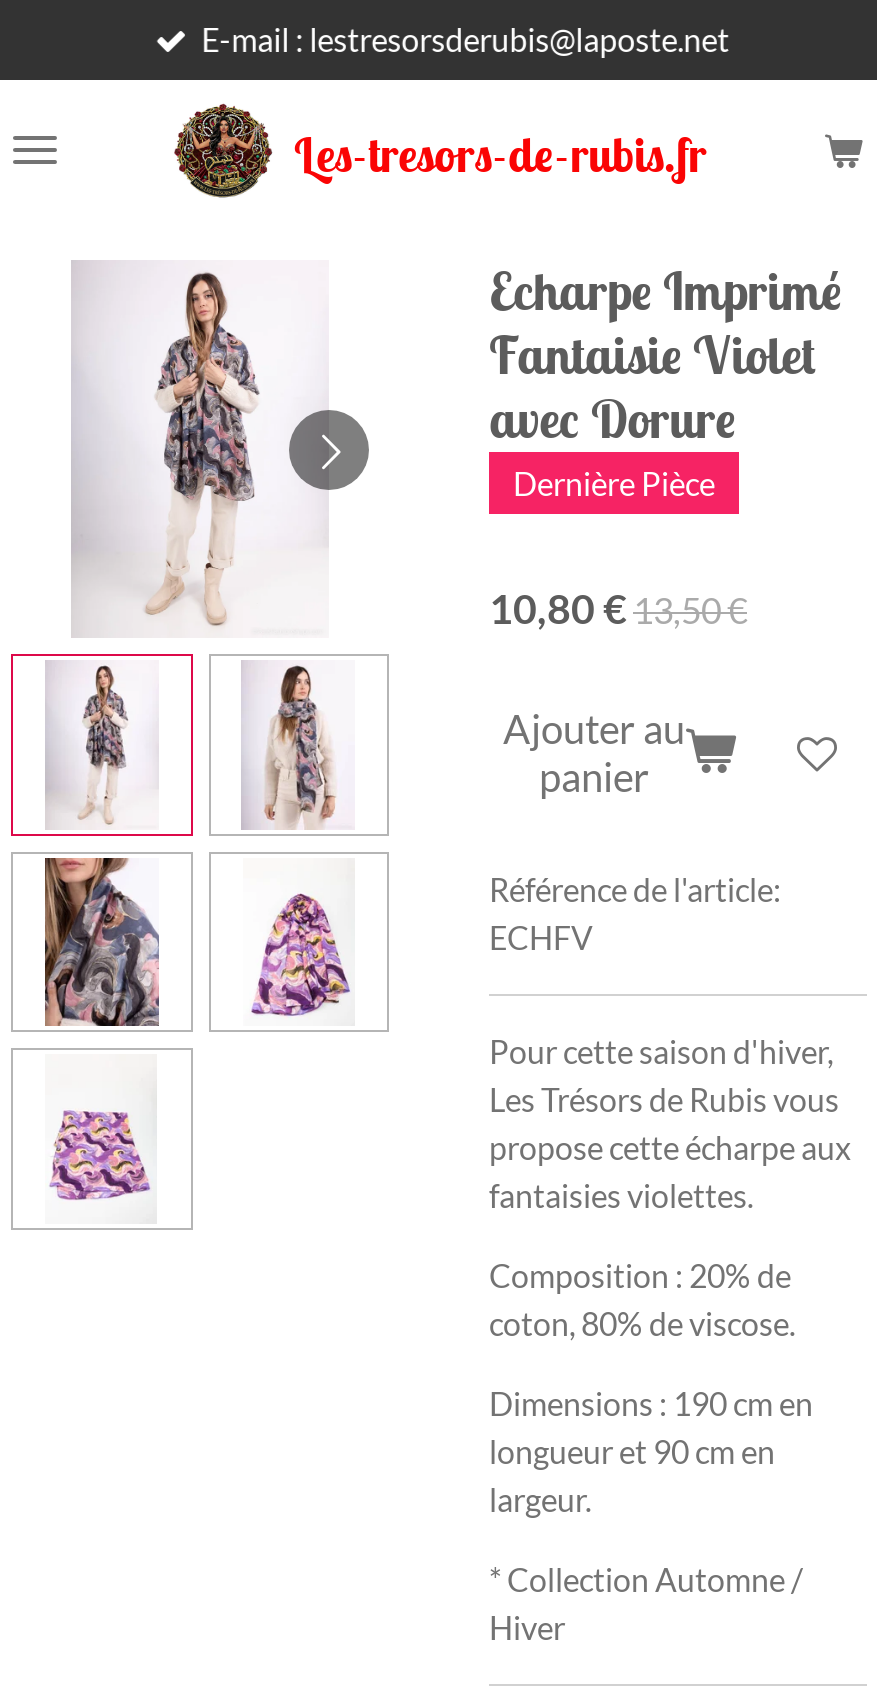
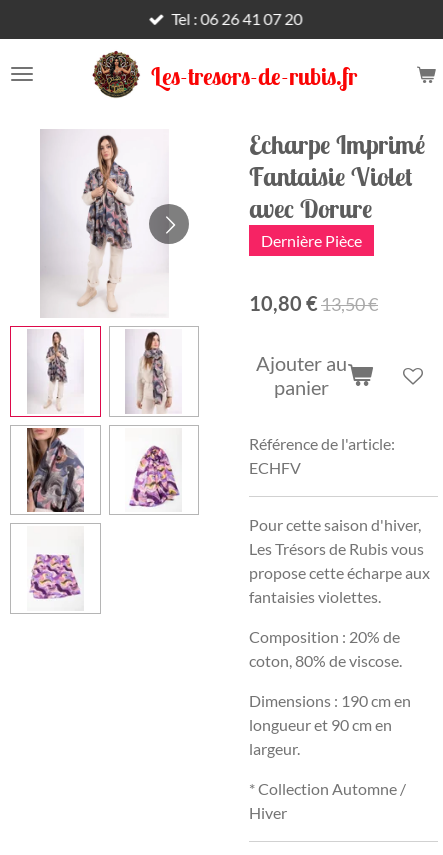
[201,20,729,58] E-mail : lestresorsderubis@laposte.net -> [172,9,303,28] Tel : 06 26 41 07 20

